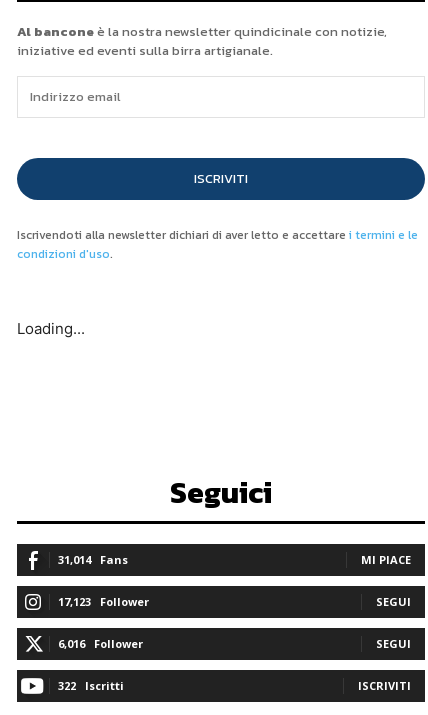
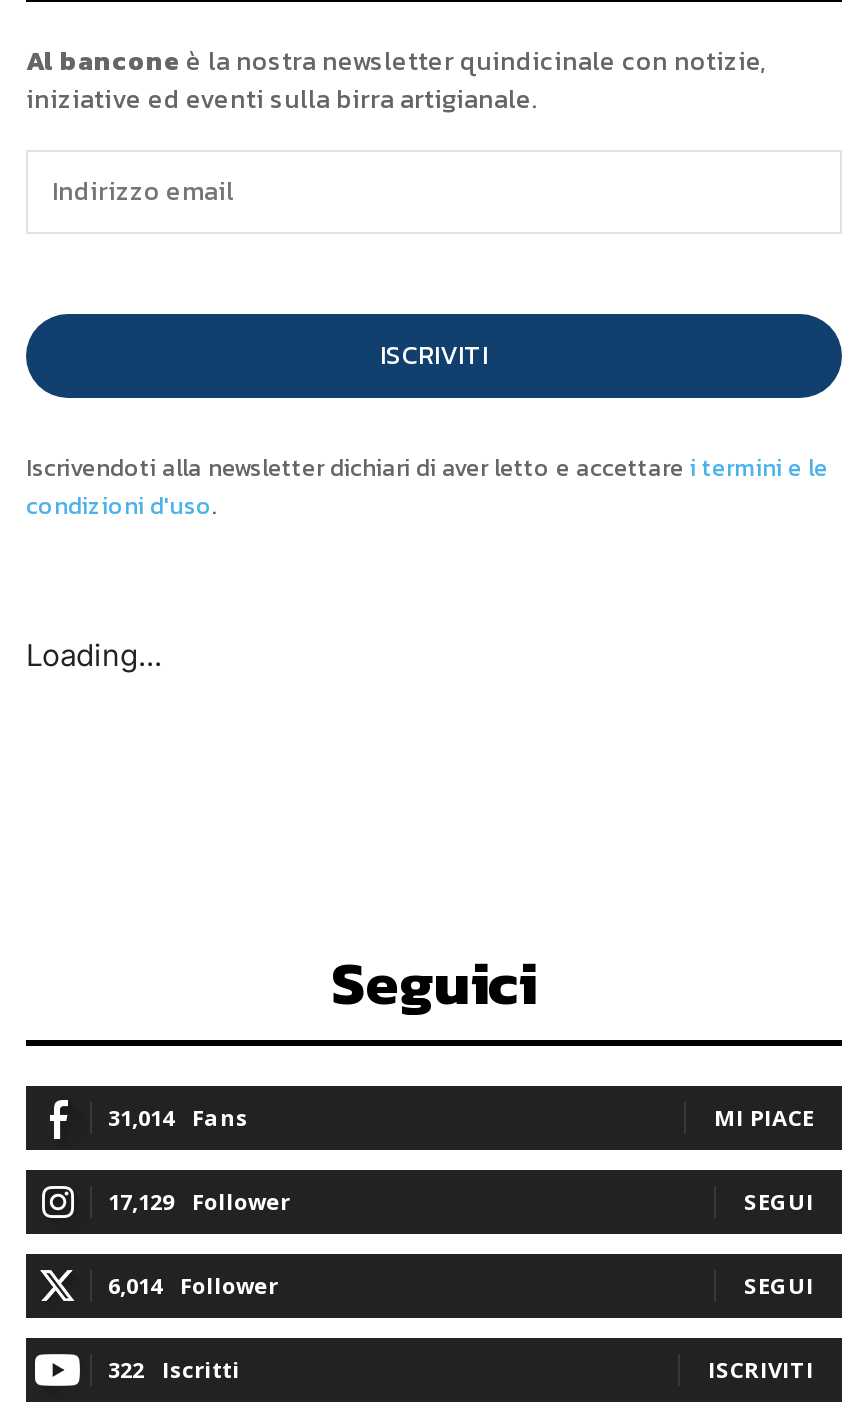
[58,594,149,609] 17,123 Follower -> [108,1186,290,1216] 17,129 Follower
[58,636,143,651] 6,016 Follower -> [108,1270,278,1300] 6,014 Follower

